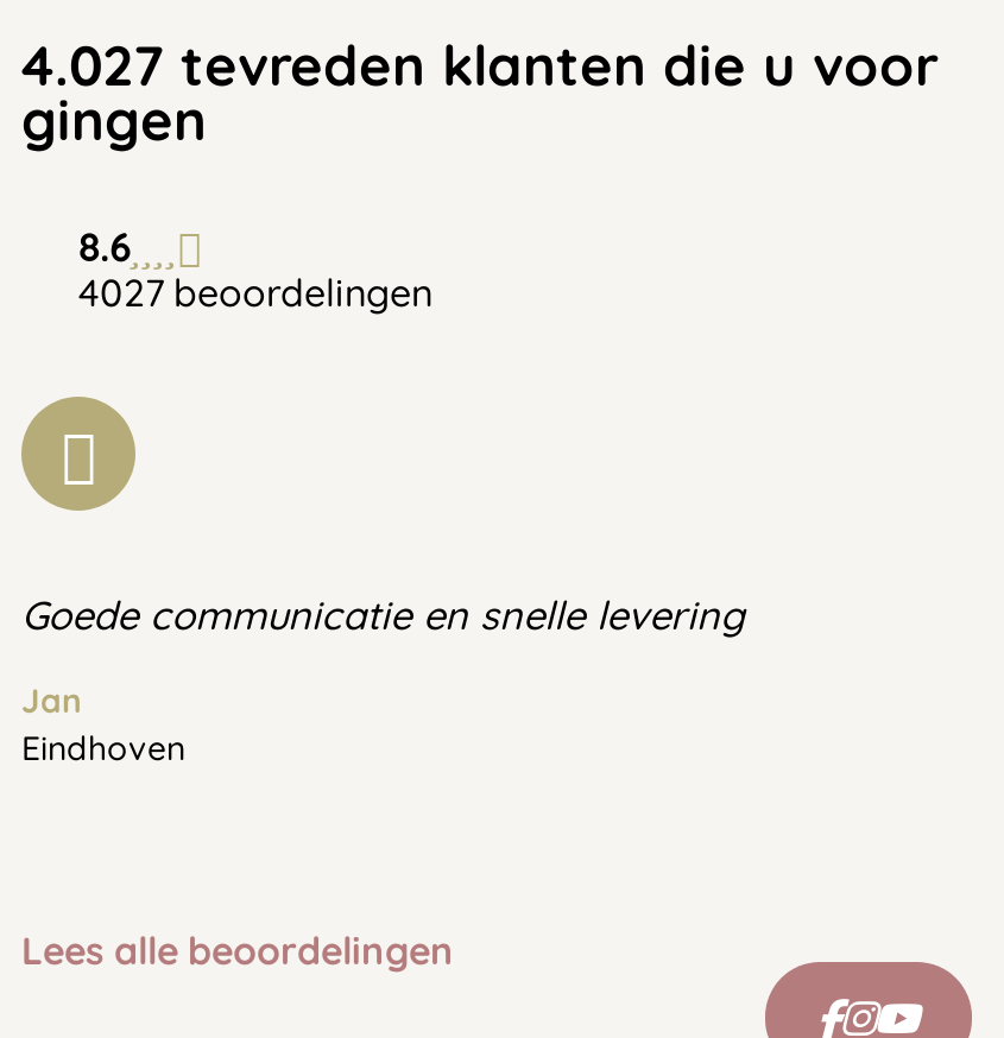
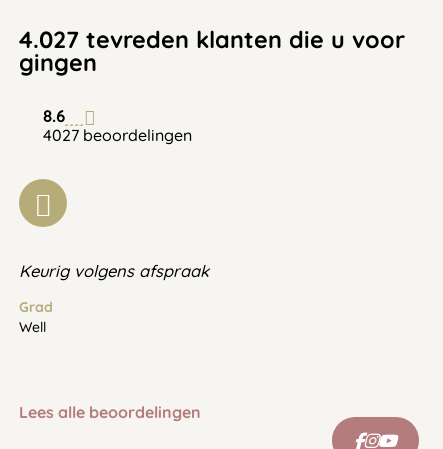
[21,589,744,639] Goede communicatie en snelle levering -> [19,260,209,281] Keurig volgens afspraak
[21,680,185,770] Jan | Eindhoven -> [19,298,53,336] Grad | Well

